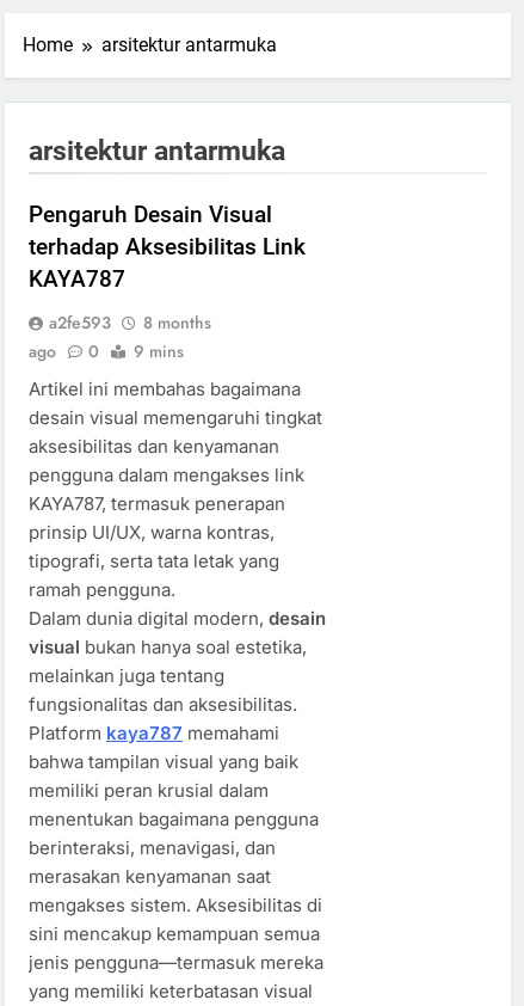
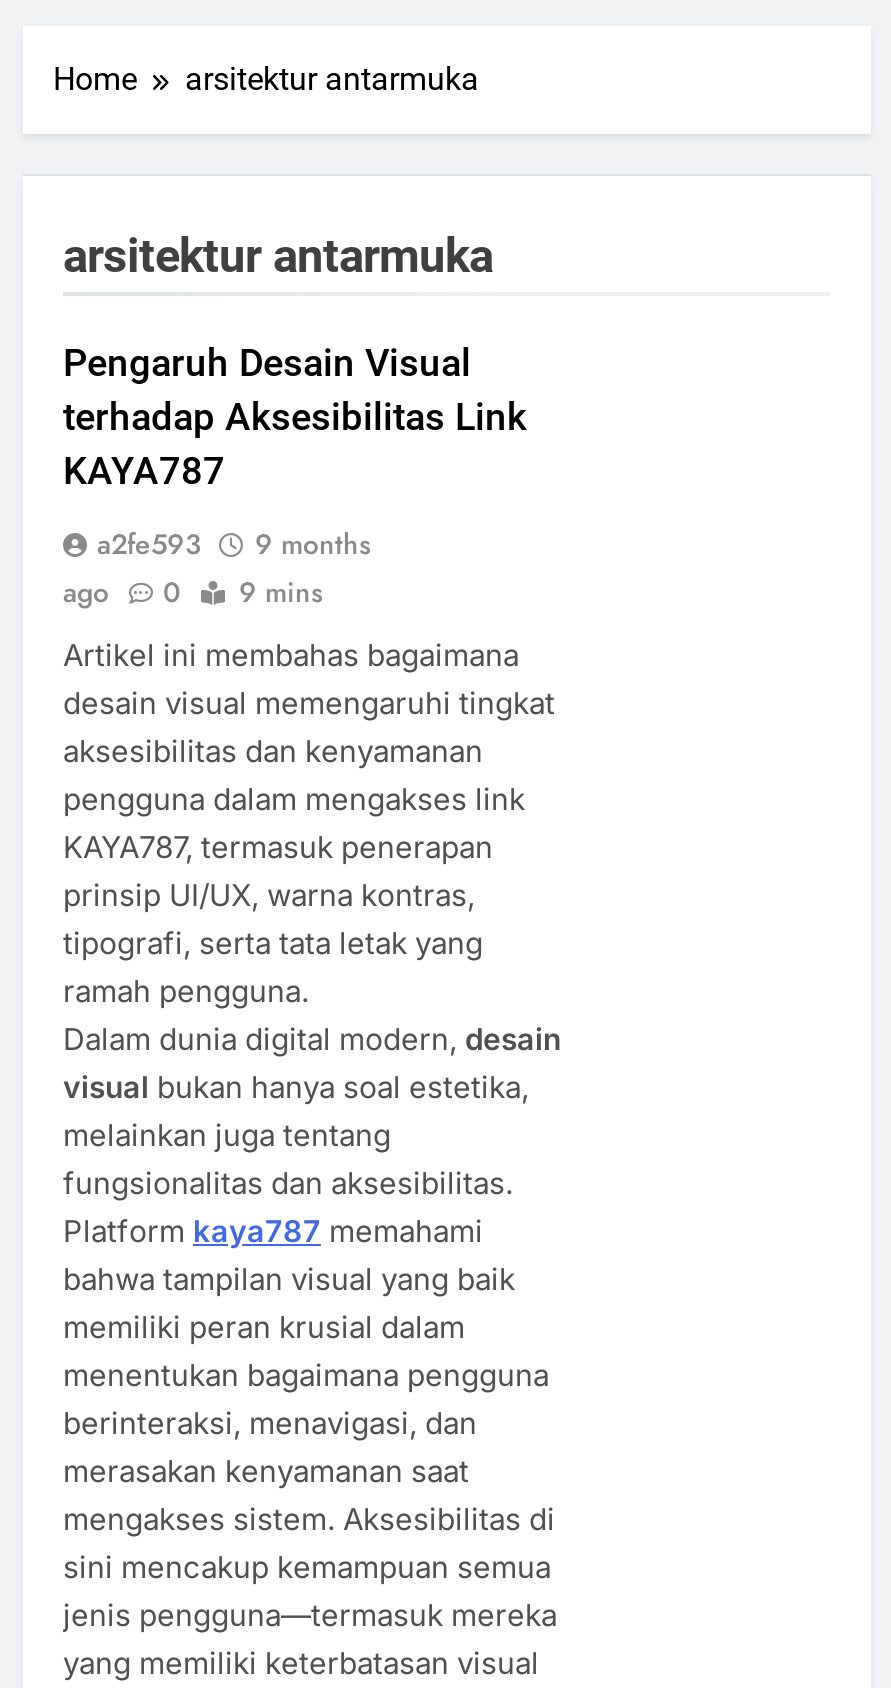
[49,311,211,335] a2fe593 8 months -> [97,524,371,564] a2fe593 9 months

